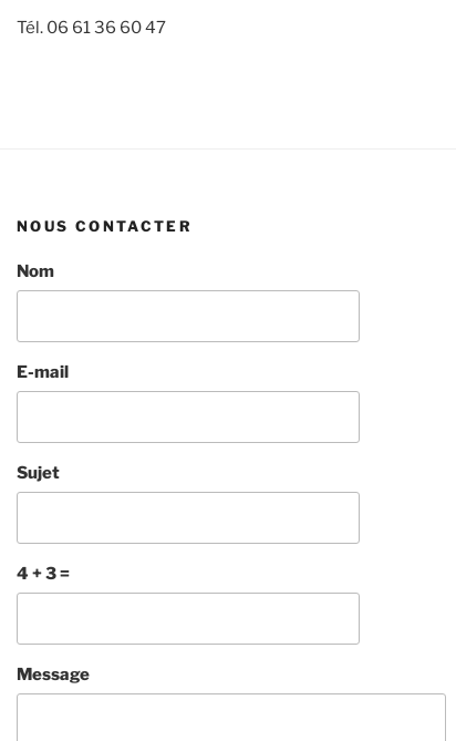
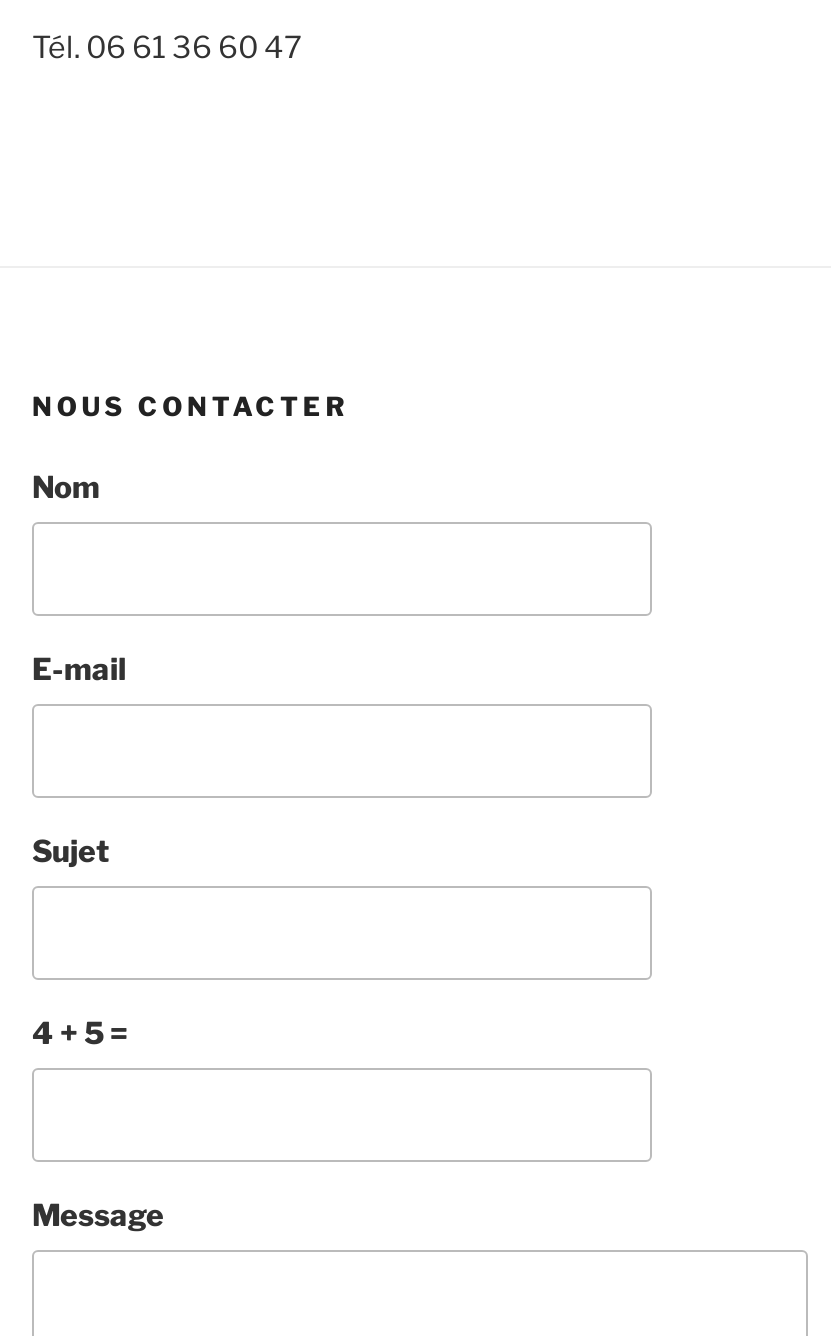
[17,563,70,583] 4 + 3 = -> [32,1015,128,1051] 4 + 5 =

